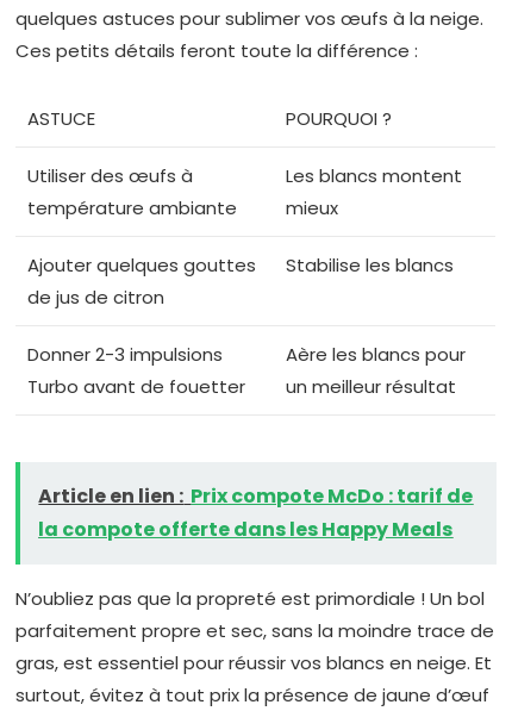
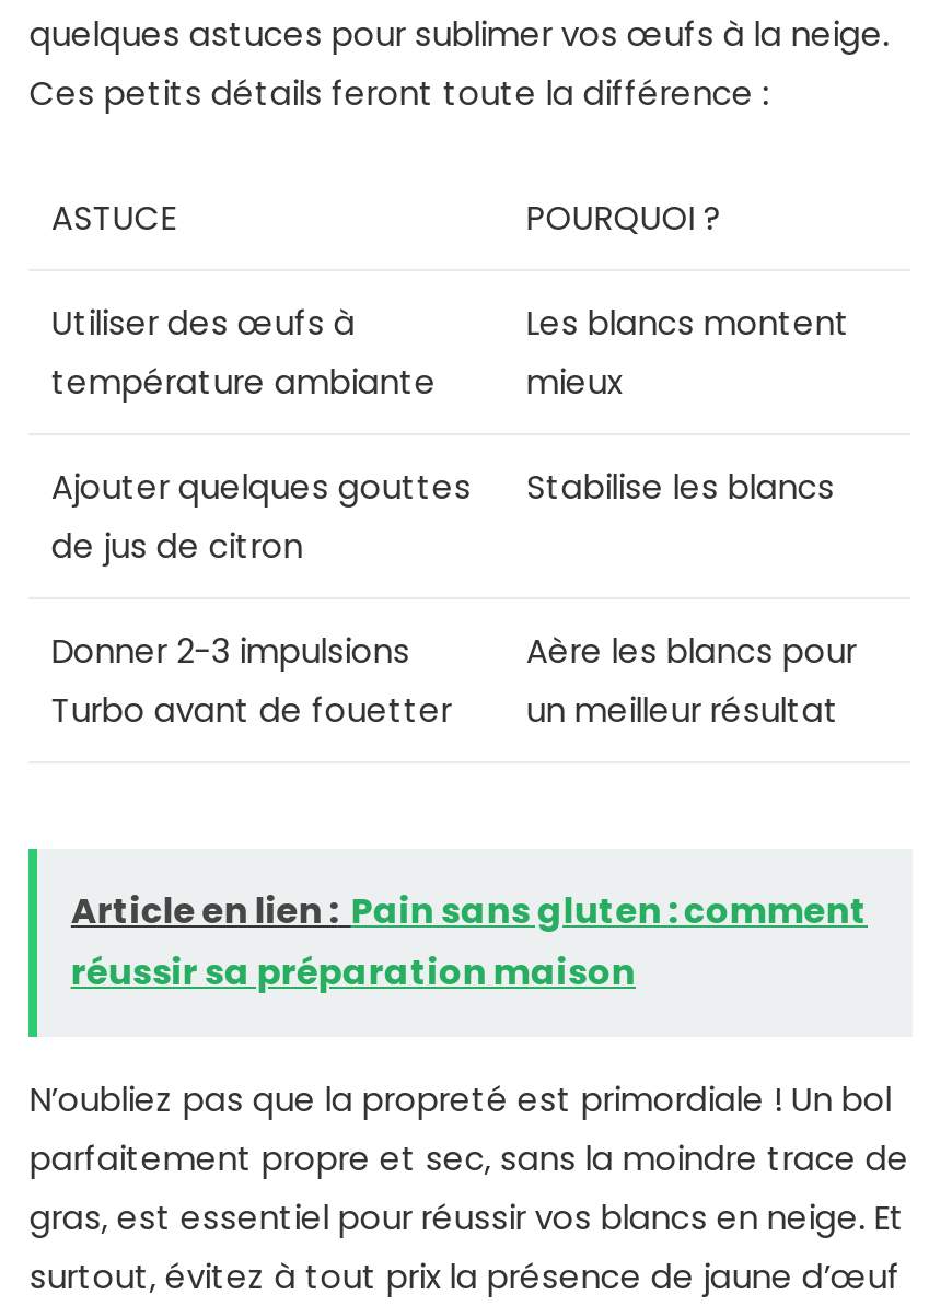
[39,482,473,543] Article en lien : Prix compote McDo : tarif de | la compote offerte dans les Happy Meals -> [71,886,868,998] Article en lien : Pain sans gluten : comment | réussir sa préparation maison

